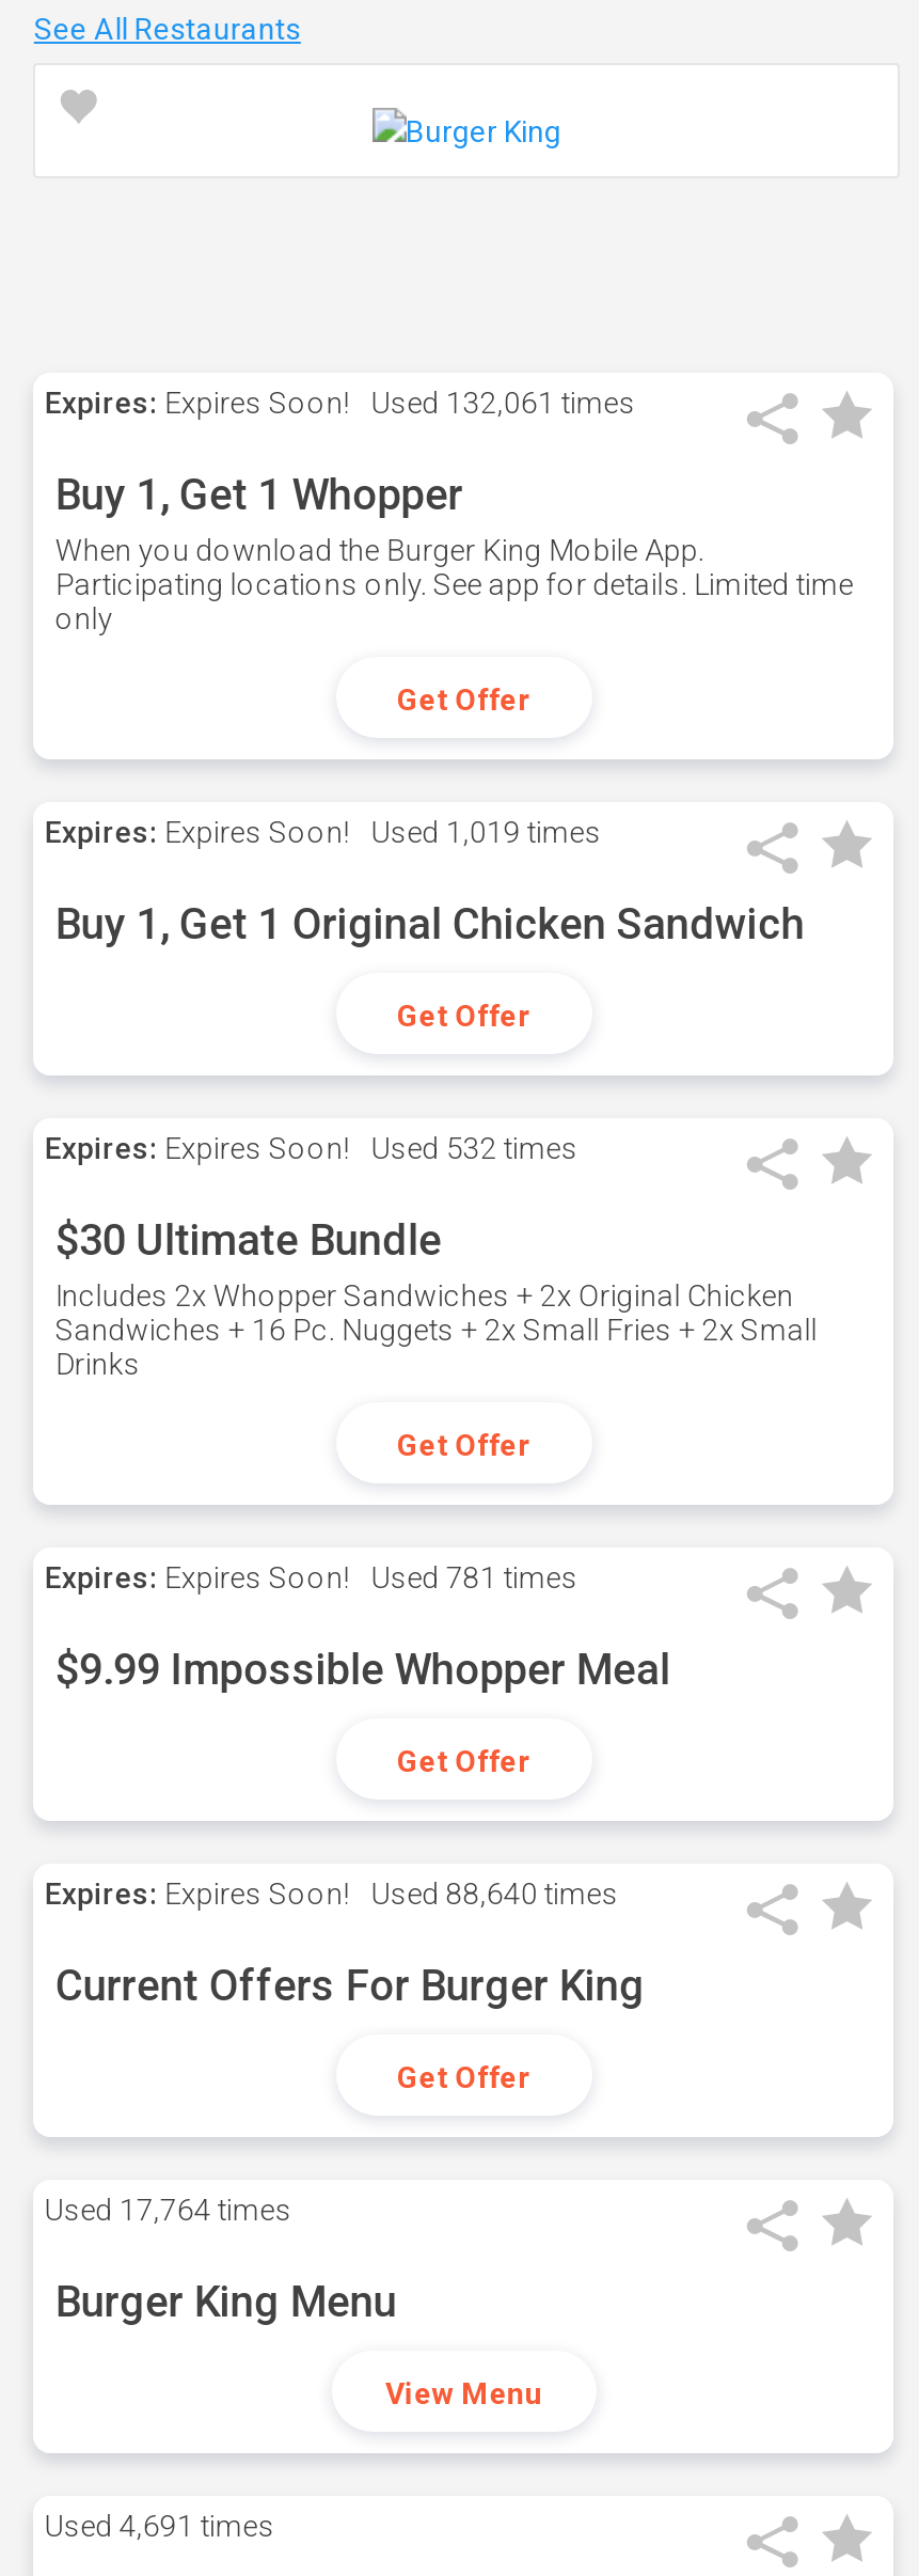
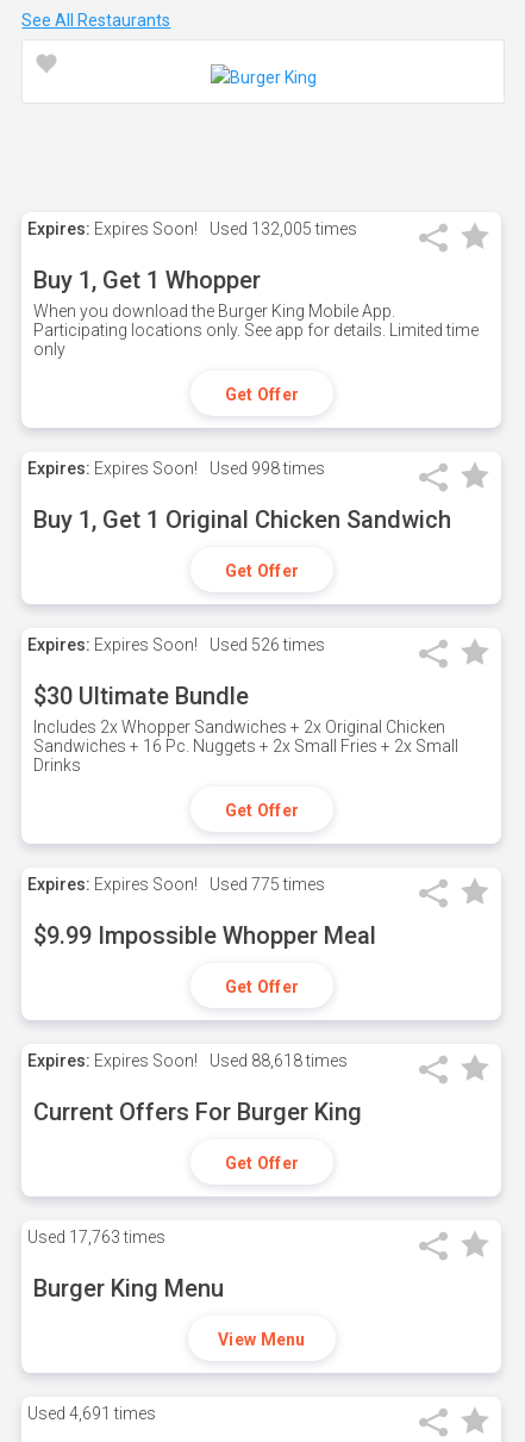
[45,386,636,420] Expires: Expires Soon! Used 132,061 times -> [28,219,358,238] Expires: Expires Soon! Used 132,005 times
[45,815,602,849] Expires: Expires Soon! Used 1,019 times -> [28,459,325,478] Expires: Expires Soon! Used 998 times
[45,1131,578,1165] Expires: Expires Soon! Used 532 times -> [28,635,325,654] Expires: Expires Soon! Used 526 times
[45,1560,578,1595] Expires: Expires Soon! Used 781 times -> [28,875,325,894] Expires: Expires Soon! Used 775 times
[45,1876,619,1911] Expires: Expires Soon! Used 88,640 times -> [28,1051,348,1070] Expires: Expires Soon! Used 88,618 times
[45,2193,292,2227] Used 17,764 times -> [28,1227,166,1247] Used 17,763 times

